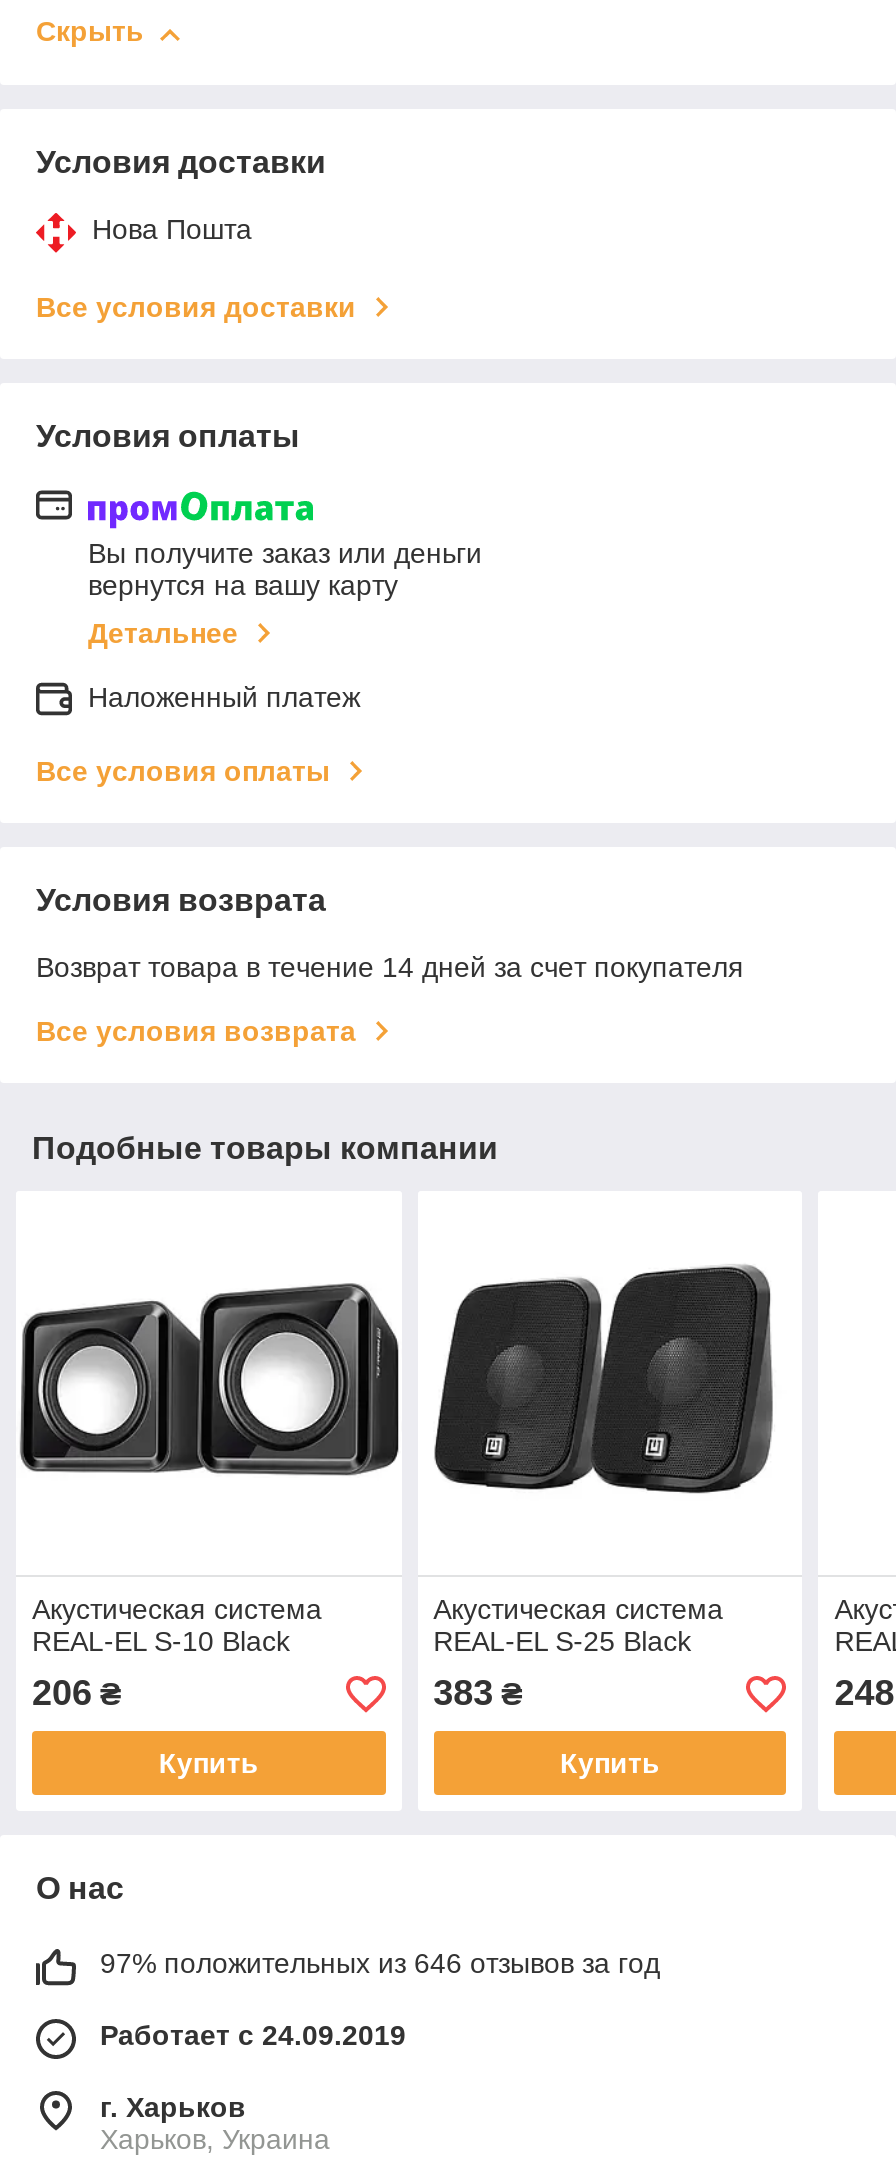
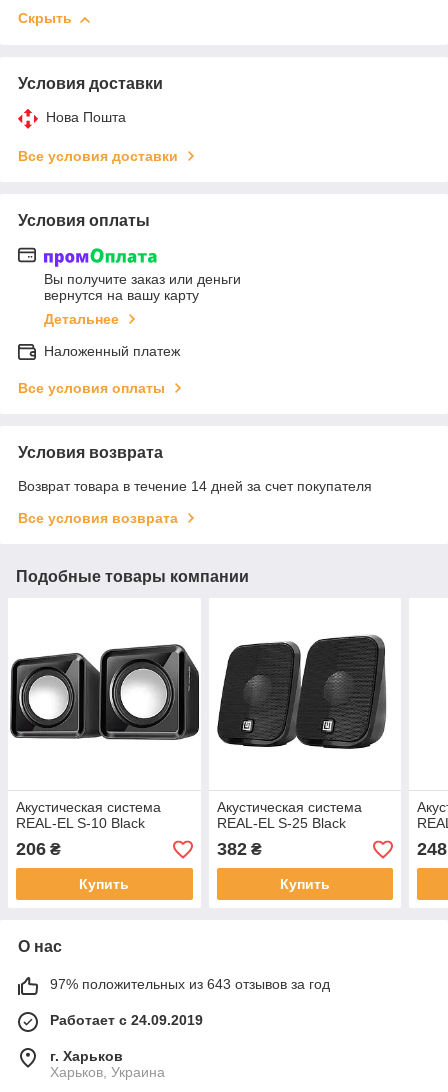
[433,1674,523,1714] 383 ₴ -> [217,839,262,859] 382 ₴
[100,1948,660,1980] 97% положительных из 646 отзывов за год -> [50,976,330,992] 97% положительных из 643 отзывов за год

